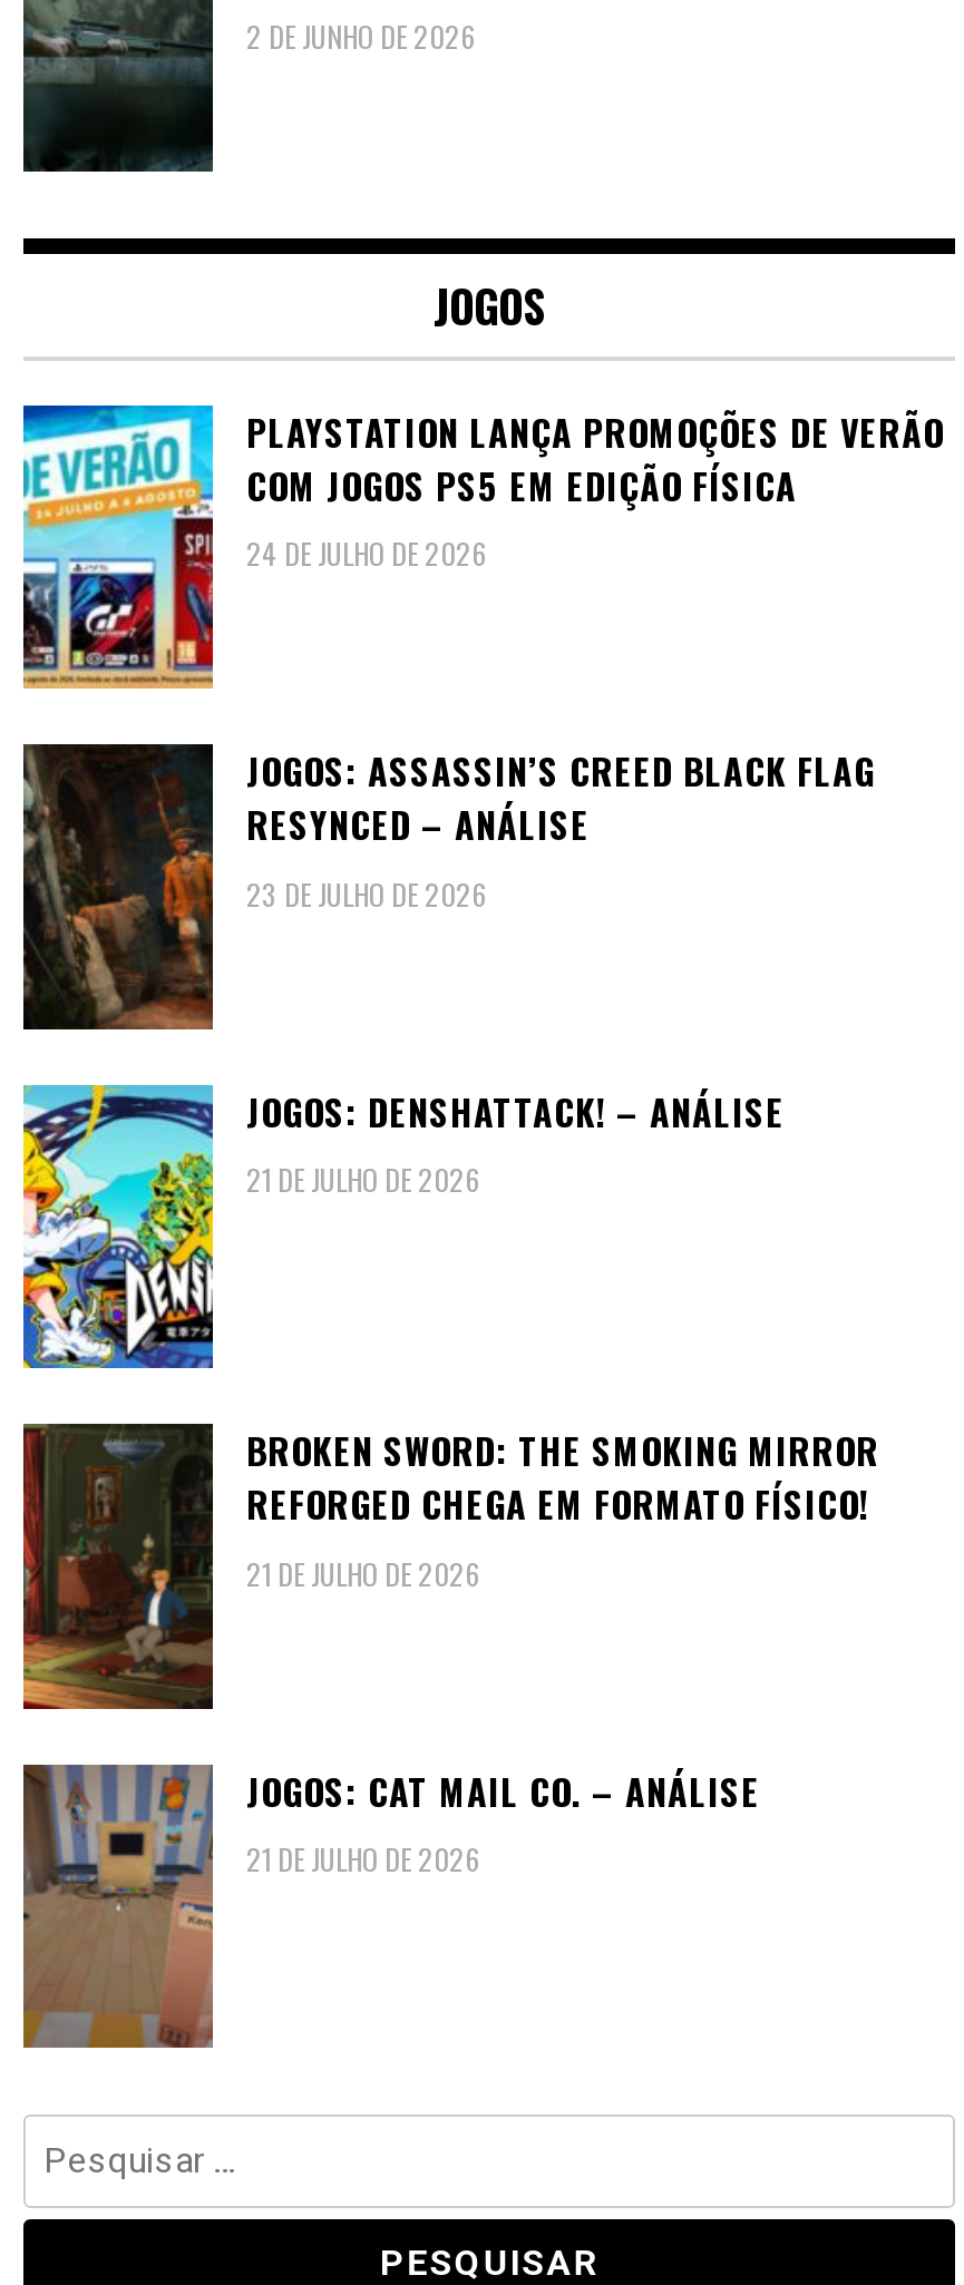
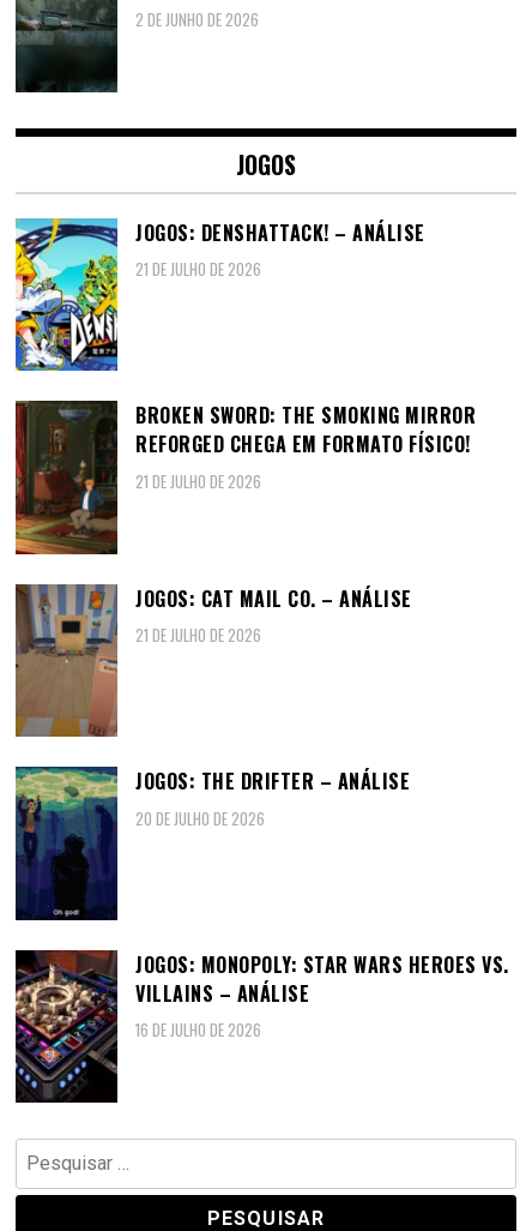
[21,403,944,691] [image] | PLAYSTATION LANÇA PROMOÇÕES DE VERÃO | COM JOGOS PS5 EM EDIÇÃO FÍSICA | 24 DE JULHO DE 2026 -> none
[21,744,875,1032] [image] | JOGOS: ASSASSIN’S CREED BLACK FLAG | RESYNCED – ANÁLISE | 23 DE JULHO DE 2026 -> none
moved [19,1083,879,1881] -> [13,217,476,647]: [image] | JOGOS: DENSHATTACK! – ANÁLISE | 21 DE JULHO DE 2026 | BROKEN SWORD: THE SMOKING MIRROR | REFORGED CHEGA EM FORMATO FÍSICO! | 21 DE JULHO DE 2026 | JOGOS: CAT MAIL CO. – ANÁLISE | 21 DE JULHO DE 2026
moved [21,1760,215,2052] -> [14,582,119,739]: [image]
none -> [14,767,410,921] [image] | JOGOS: THE DRIFTER – ANÁLISE | 20 DE JULHO DE 2026
none -> [16,949,509,1104] [image] | JOGOS: MONOPOLY: STAR WARS HEROES VS. | VILLAINS – ANÁLISE | 16 DE JULHO DE 2026

